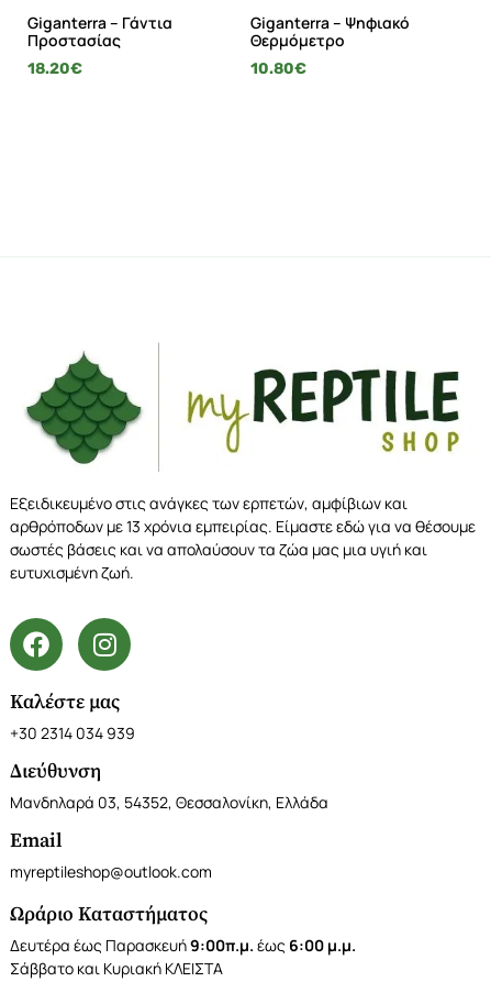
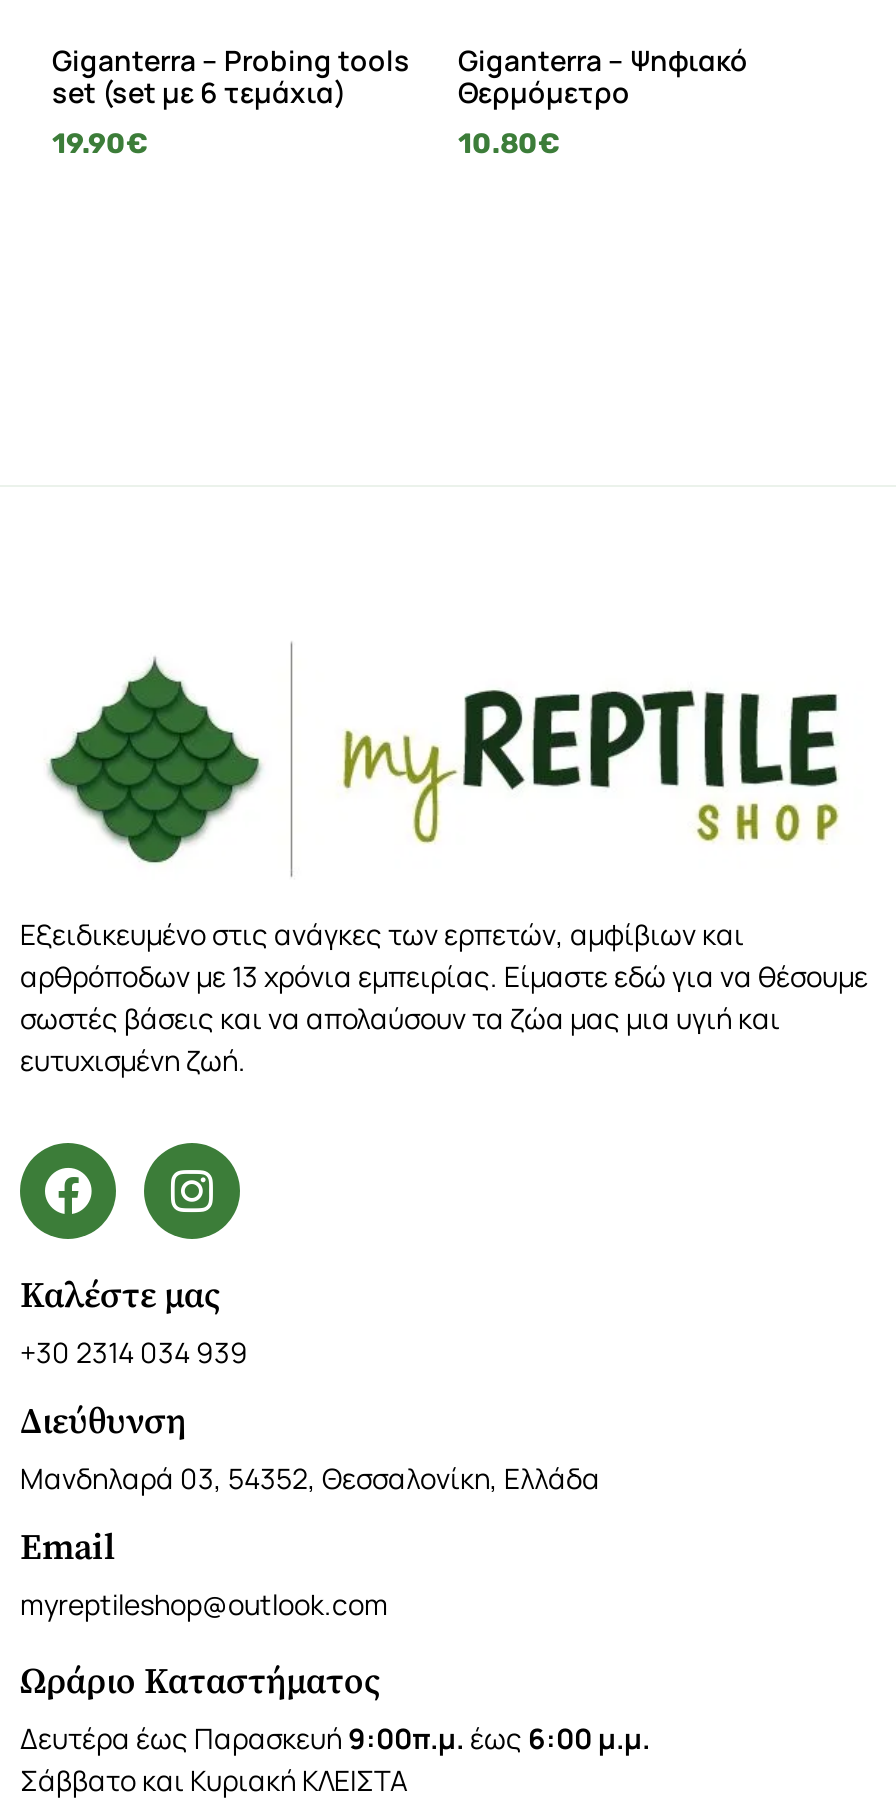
[27,12,172,78] Giganterra – Γάντια | Προστασίας | 18.20€ -> [52,40,410,160] Giganterra – Probing tools | set (set με 6 τεμάχια) | 19.90€

